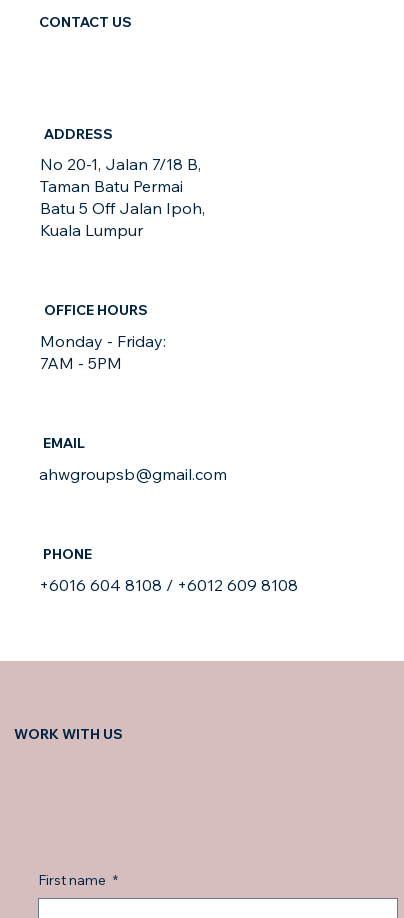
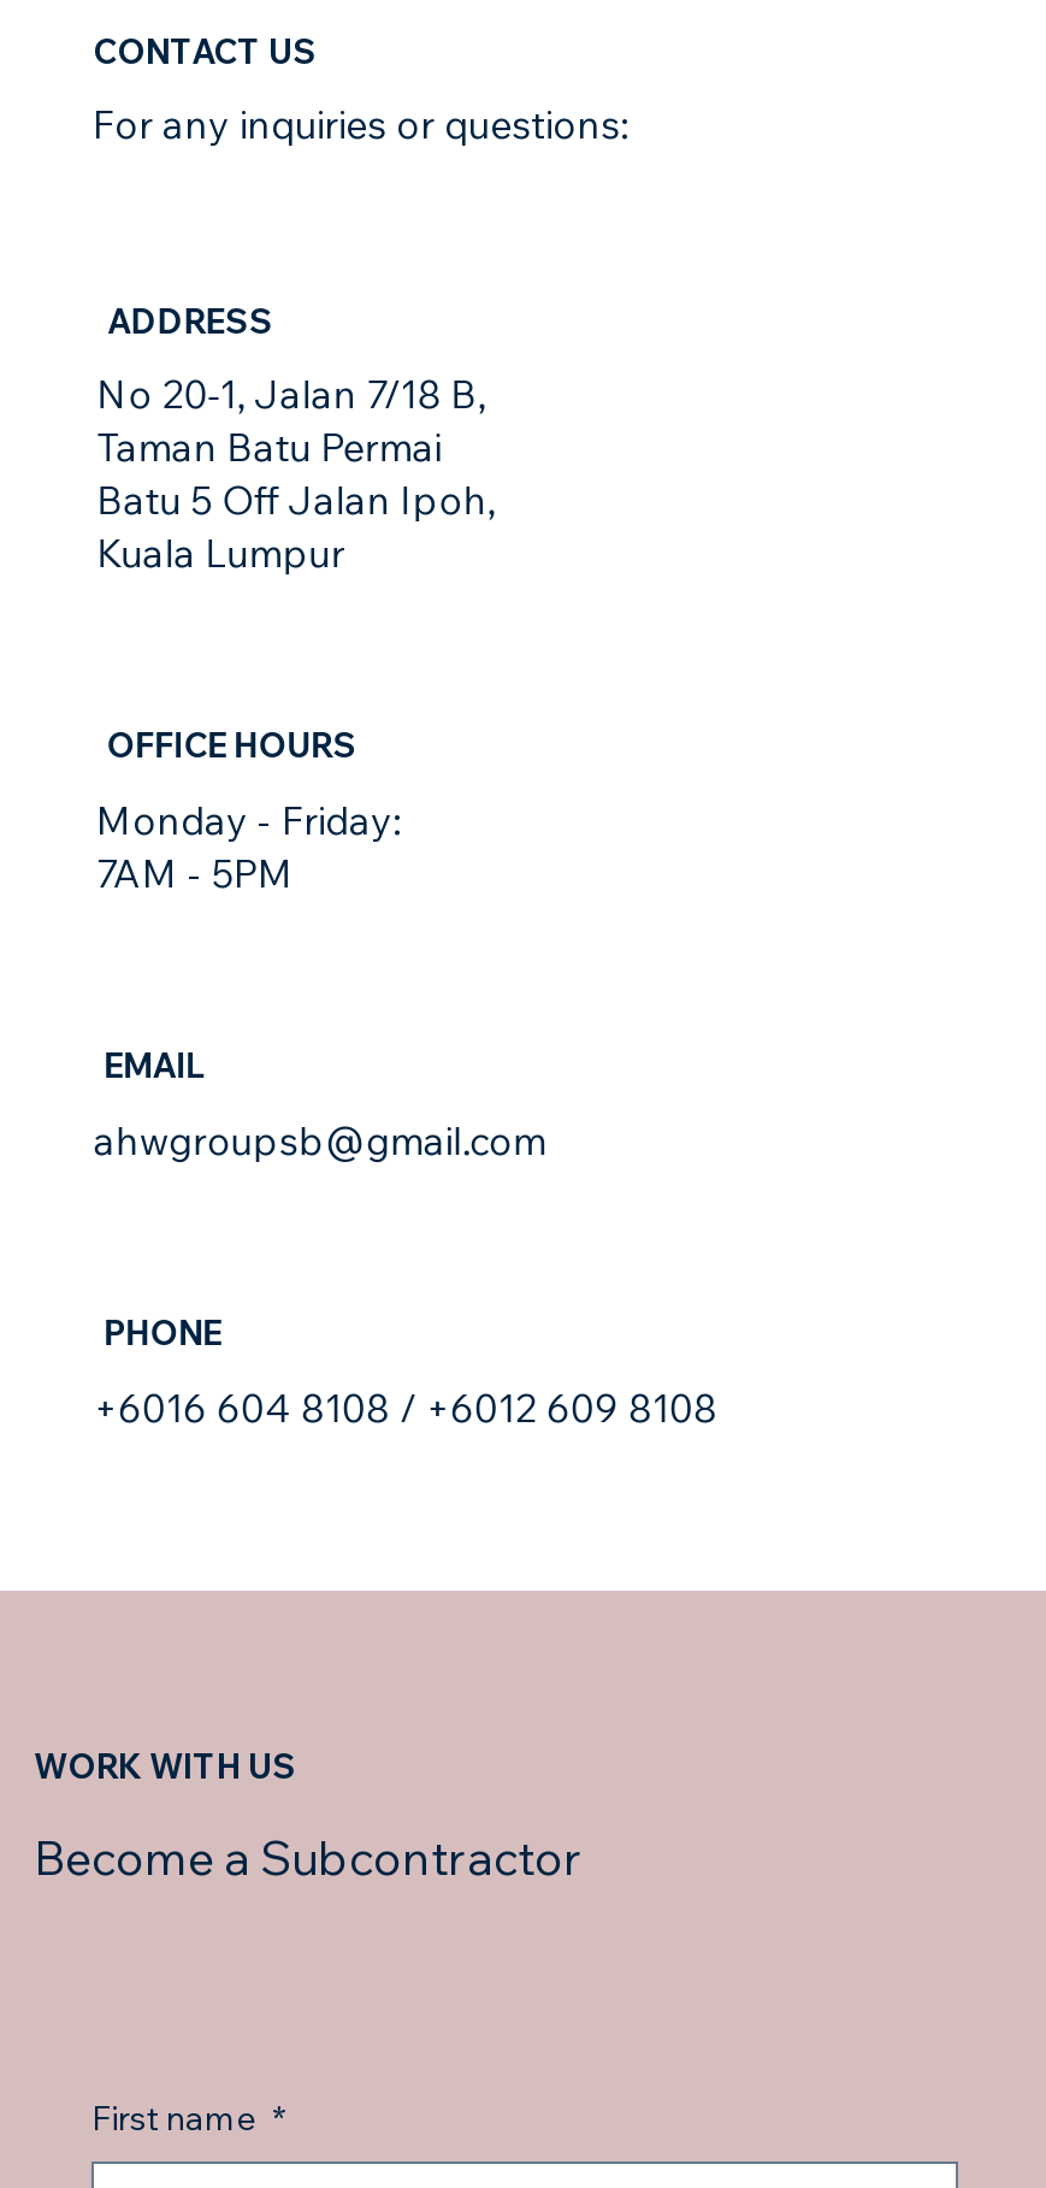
none -> [93,101,627,149] For any inquiries or questions:
none -> [34,1826,583,1886] Become a Subcontractor

